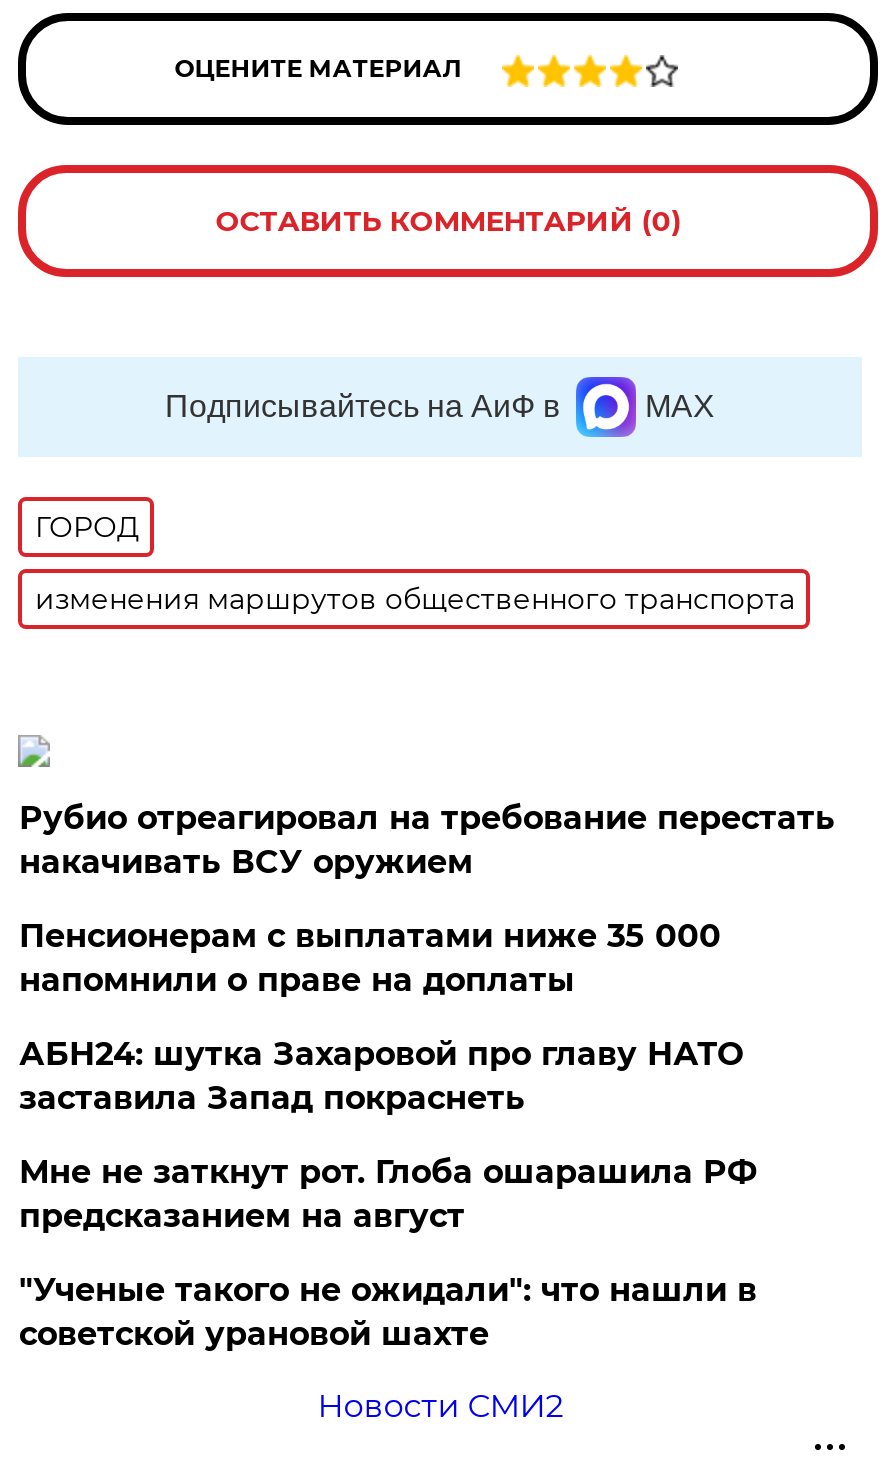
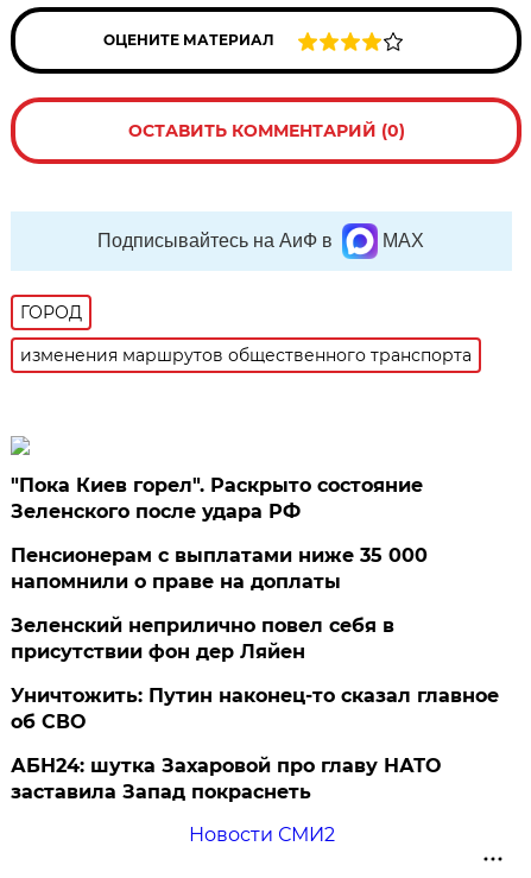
[19,799,835,881] Рубио отреагировал на требование перестать | накачивать ВСУ оружием -> [11,474,423,523] "Пока Киев горел". Раскрыто состояние | Зеленского после удара РФ
none -> [11,614,499,733] Зеленский неприлично повел cебя в | присутствии фон дер Ляйен | Уничтожить: Путин наконец-то сказал главное | об СВО
moved [19,1035,743,1117] -> [11,754,441,803]: АБН24: шутка Захаровой про главу НАТО | заставила Запад покраснеть
[19,1153,757,1353] Мне не заткнут рот. Глоба ошарашила РФ | предсказанием на август | "Ученые такого не ожидали": что нашли в | советской урановой шахте -> none

